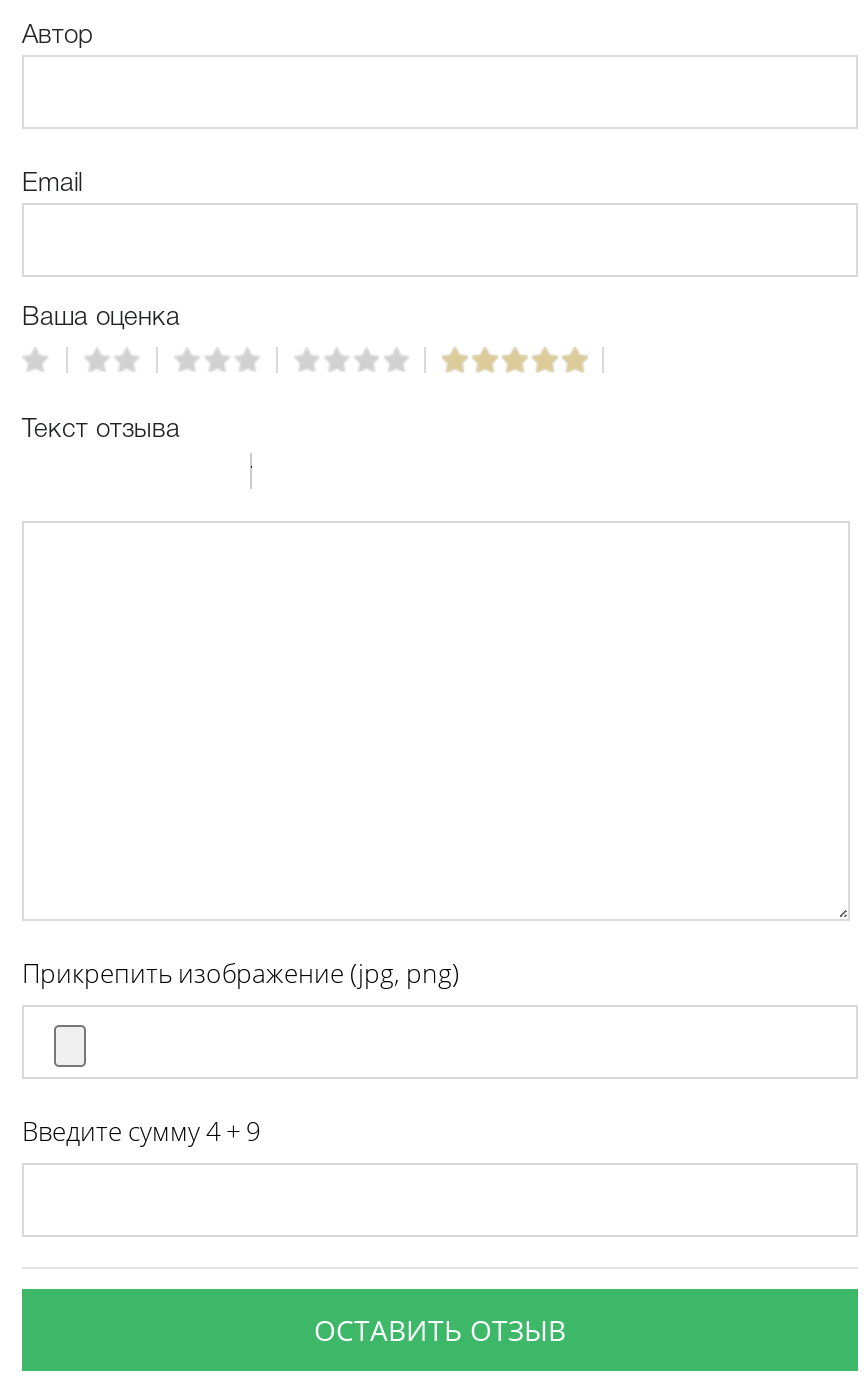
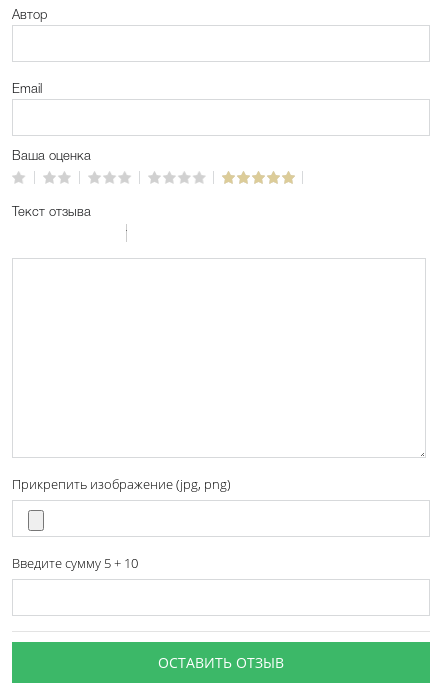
[22,1112,260,1148] Введите сумму 4 + 9 -> [12,553,138,571] Введите сумму 5 + 10

